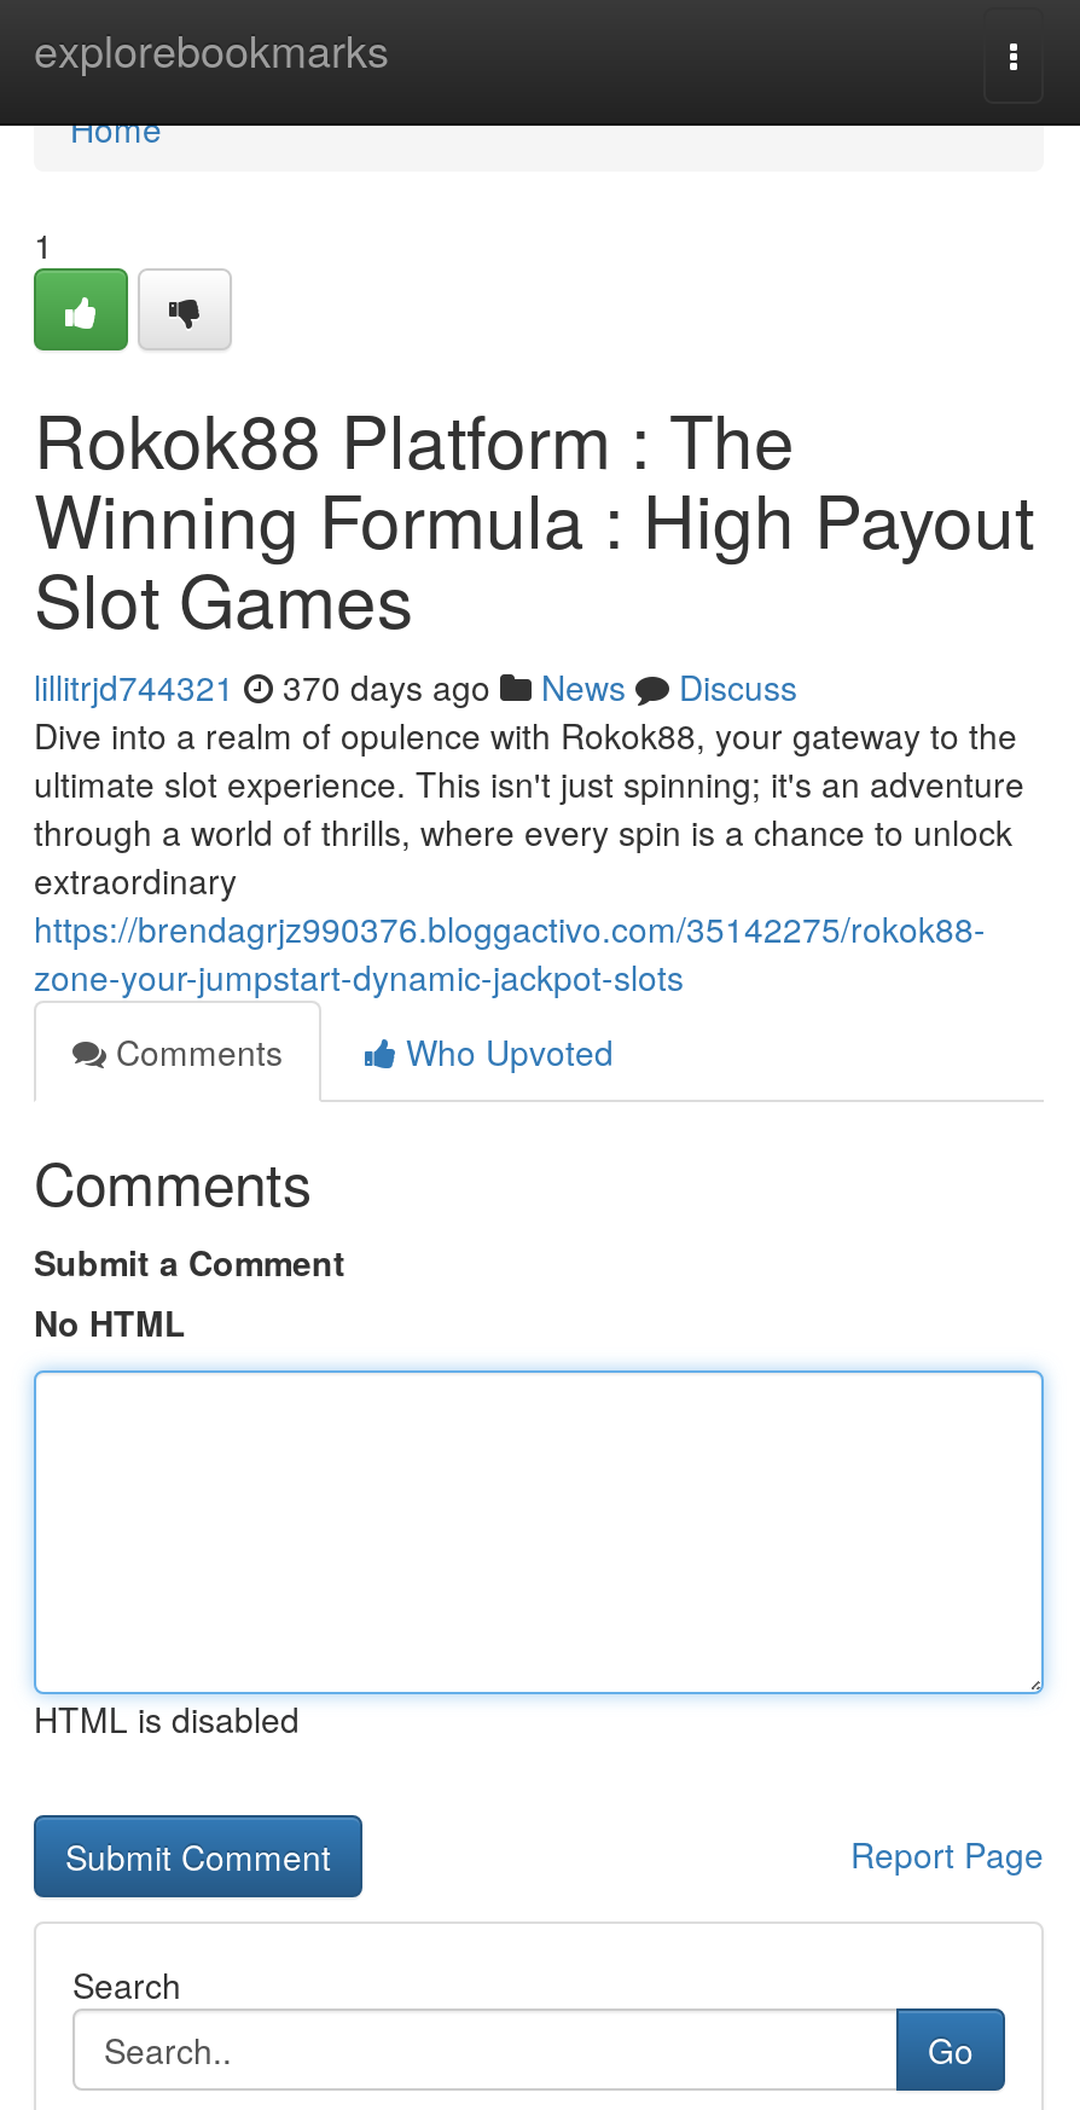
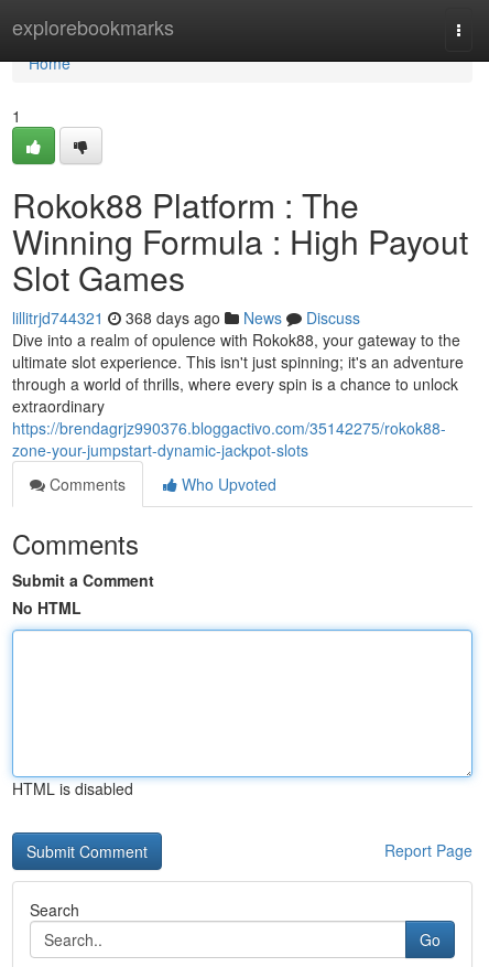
[34,662,797,711] lillitrjd744321 370 days ago News Discuss -> [12,307,360,329] lillitrjd744321 368 days ago News Discuss

